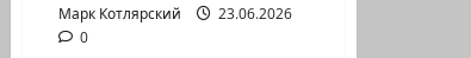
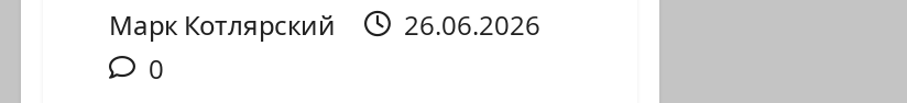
[58,4,292,24] Марк Котлярский 23.06.2026 -> [109,7,540,44] Марк Котлярский 26.06.2026

